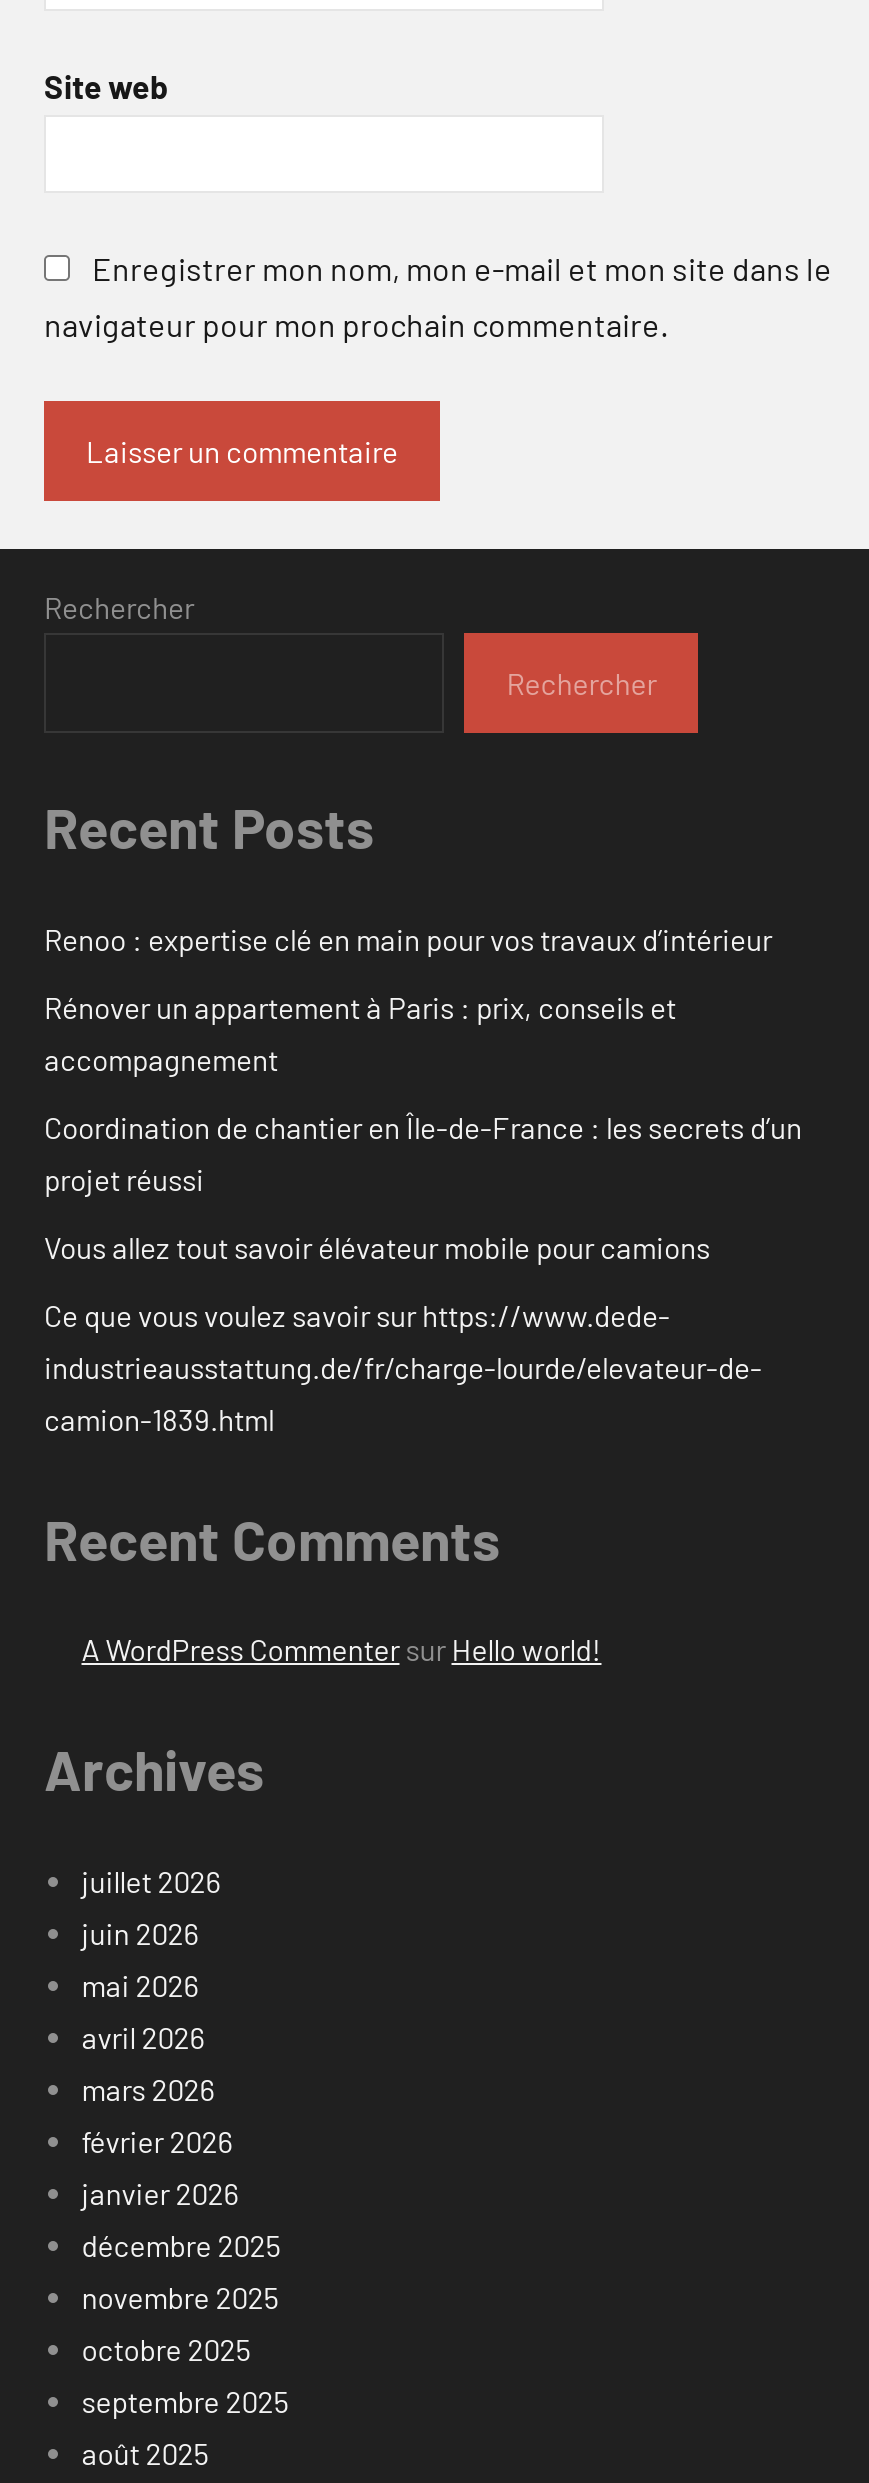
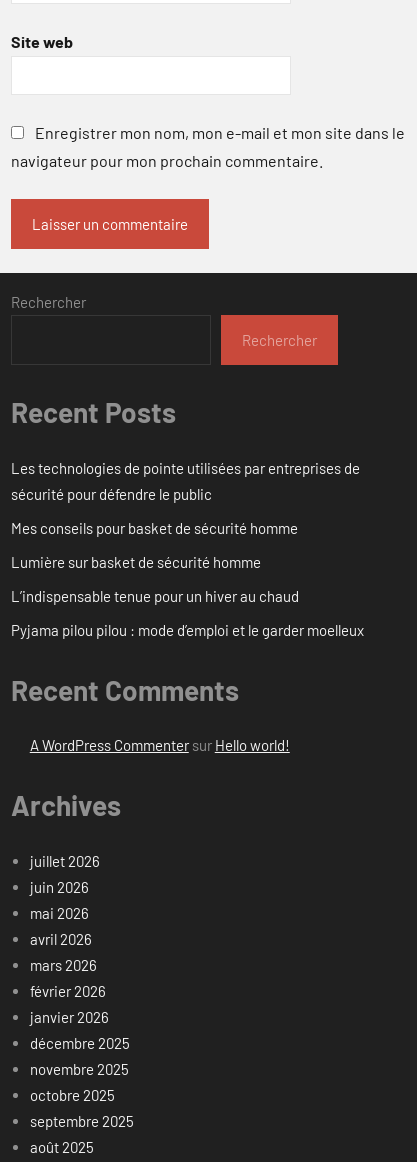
[44,921,772,957] Renoo : expertise clé en main pour vos travaux d’intérieur -> [11,459,360,503] Les technologies de pointe utilisées par entreprises de | sécurité pour défendre le public
[44,989,676,1077] Rénover un appartement à Paris : prix, conseils et | accompagnement -> [11,519,298,537] Mes conseils pour basket de sécurité homme
[44,1109,802,1197] Coordination de chantier en Île-de-France : les secrets d’un | projet réussi -> [11,553,261,571] Lumière sur basket de sécurité homme
[44,1229,710,1265] Vous allez tout savoir élévateur mobile pour camions -> [11,587,299,605] L’indispensable tenue pour un hiver au chaud
[44,1297,762,1437] Ce que vous voulez savoir sur https://www.dede- | industrieausstattung.de/fr/charge-lourde/elevateur-de- | camion-1839.html -> [11,621,364,639] Pyjama pilou pilou : mode d’emploi et le garder moelleux

